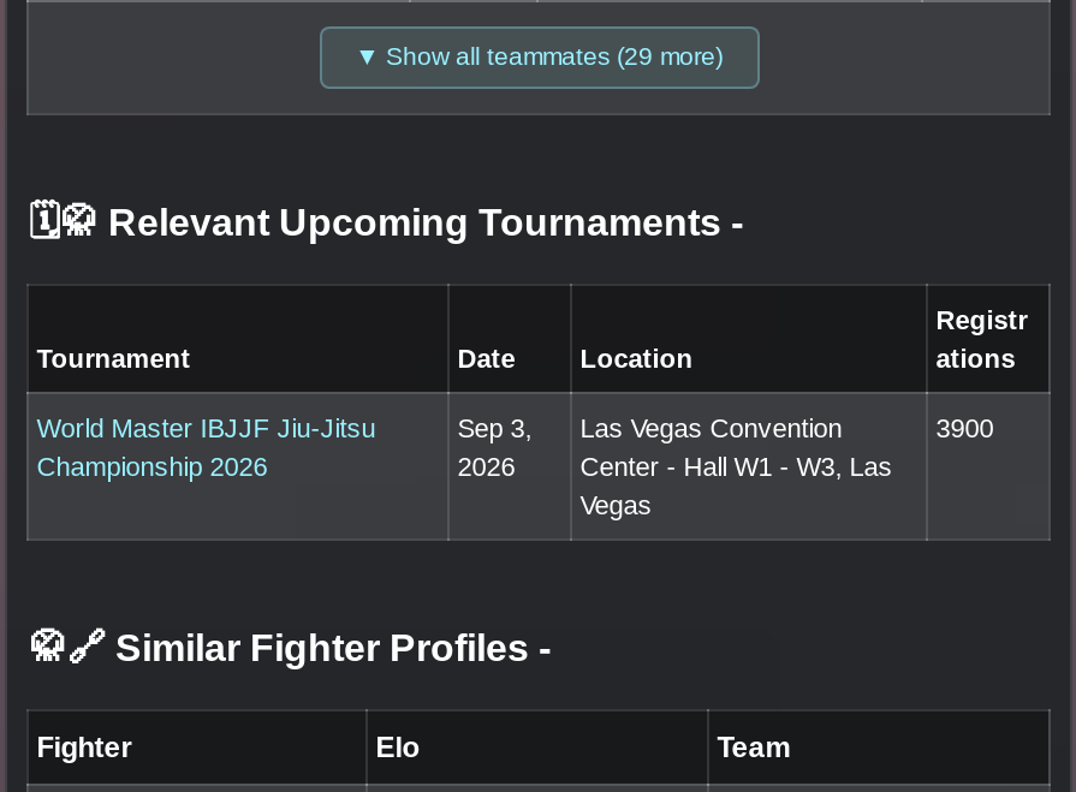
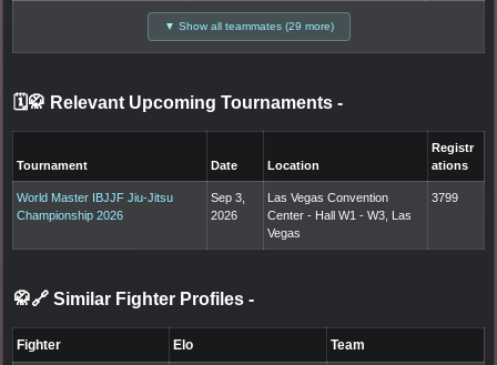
[936,412,994,441] 3900 -> [432,190,458,204] 3799

